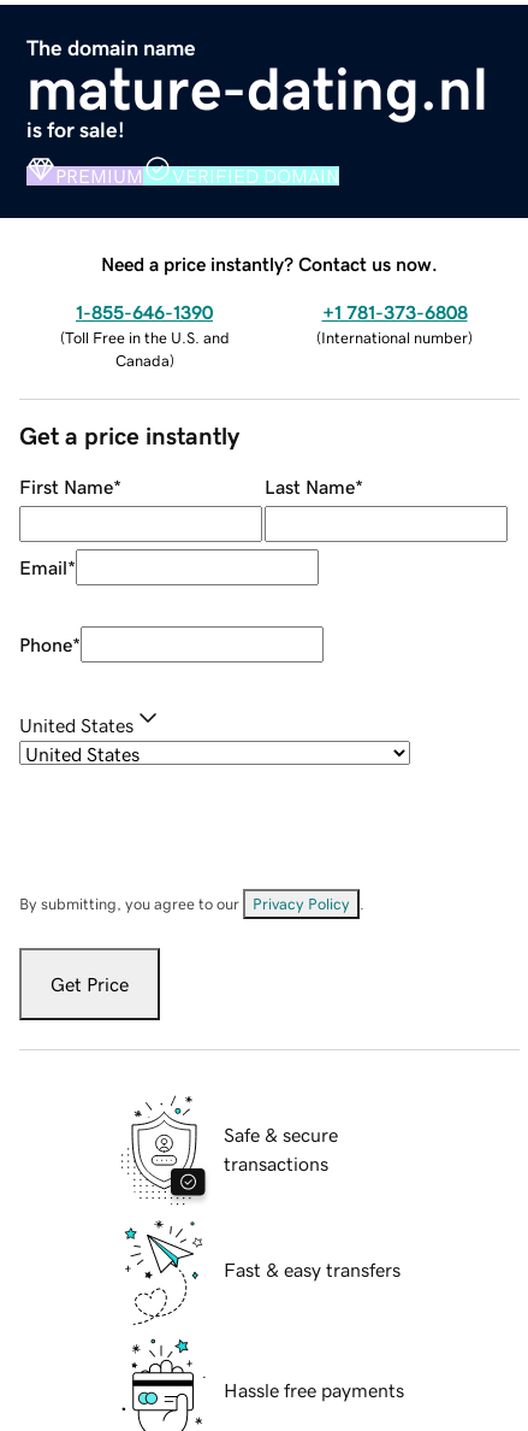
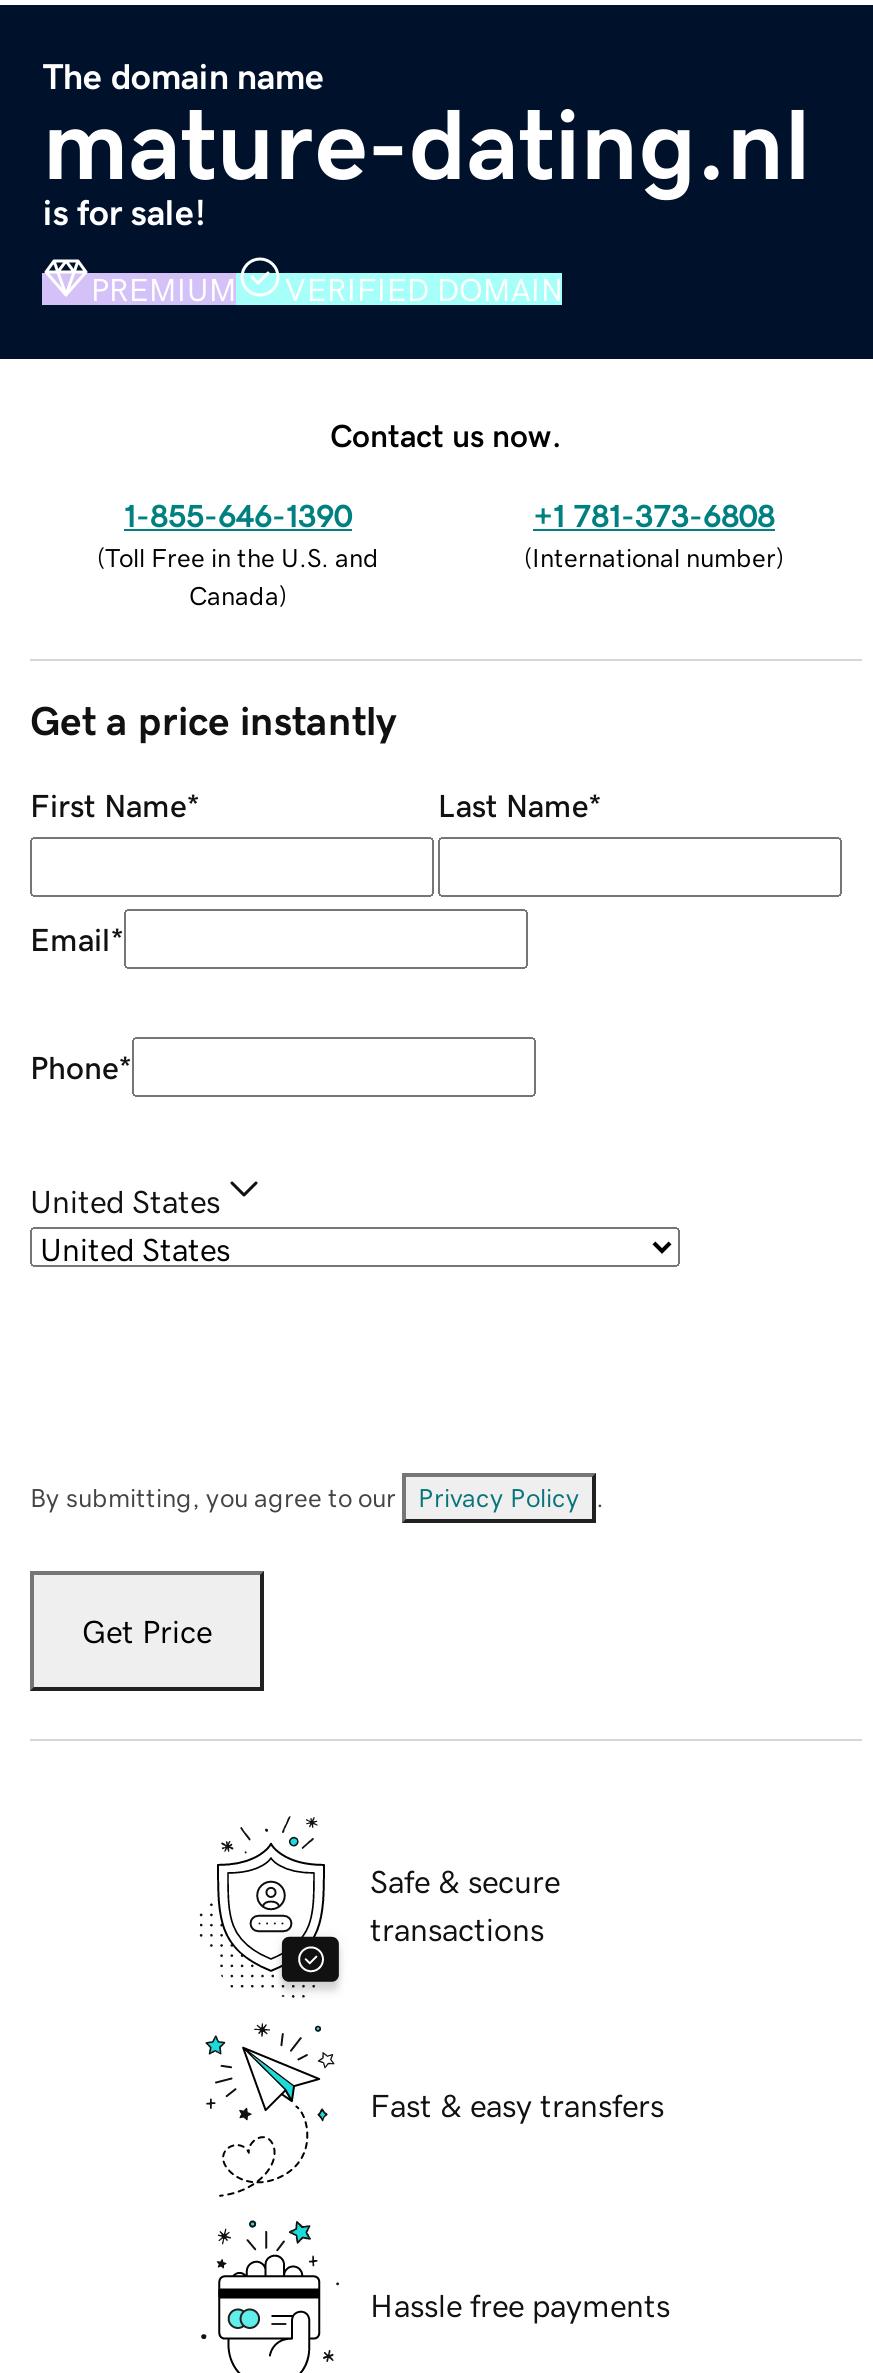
[101,254,438,273] Need a price instantly? Contact us now. -> [330,418,562,450] Contact us now.

